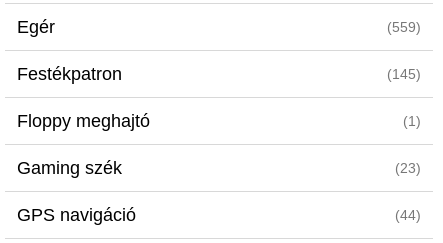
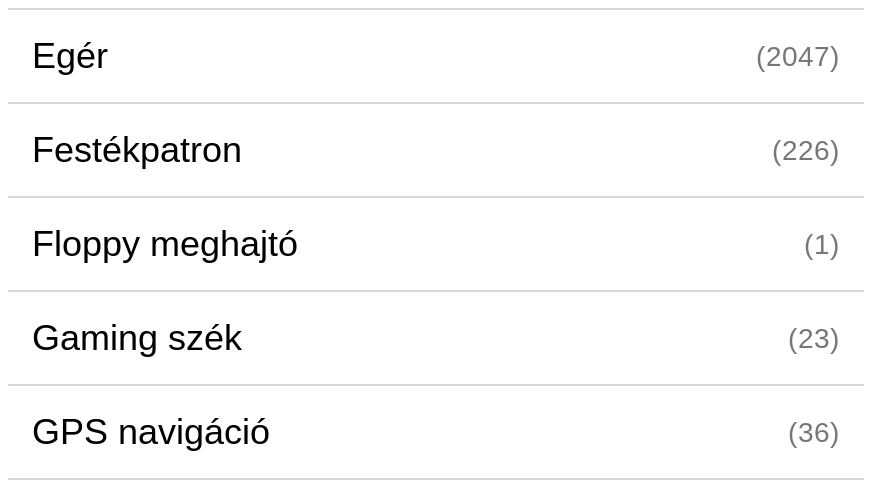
[387,19,421,35] (559) -> [756,40,840,72] (2047)
[387,66,421,82] (145) -> [772,134,840,166] (226)
[395,207,421,223] (44) -> [788,416,840,448] (36)

